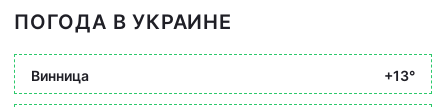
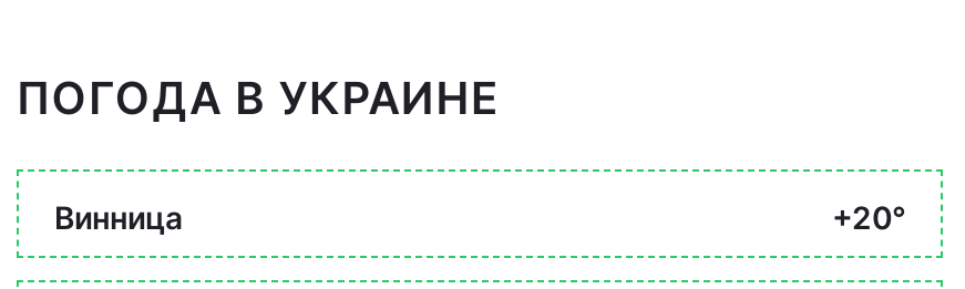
[384,66,415,83] +13° -> [832,197,905,235] +20°

